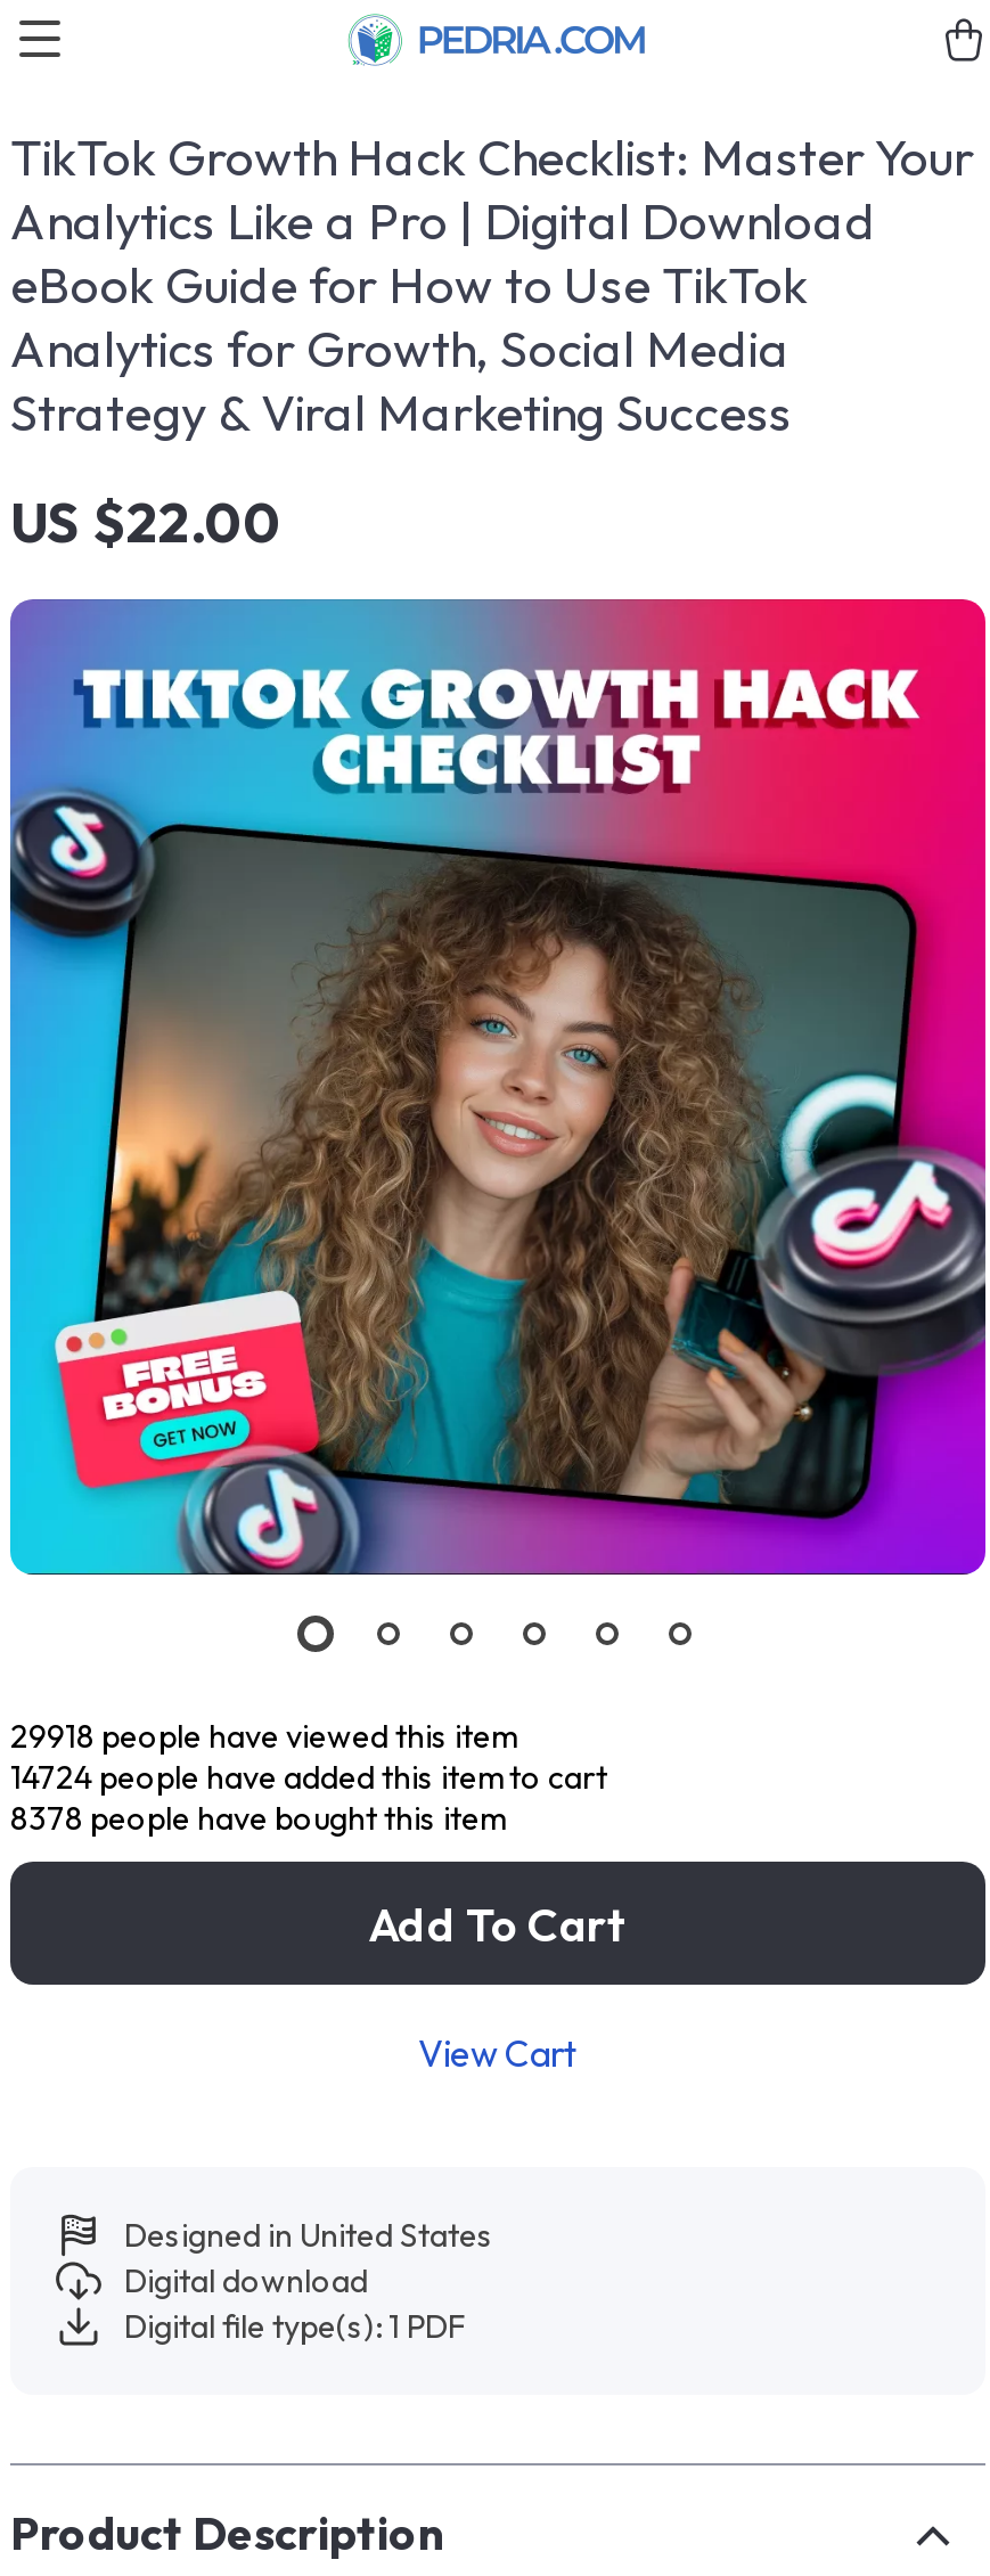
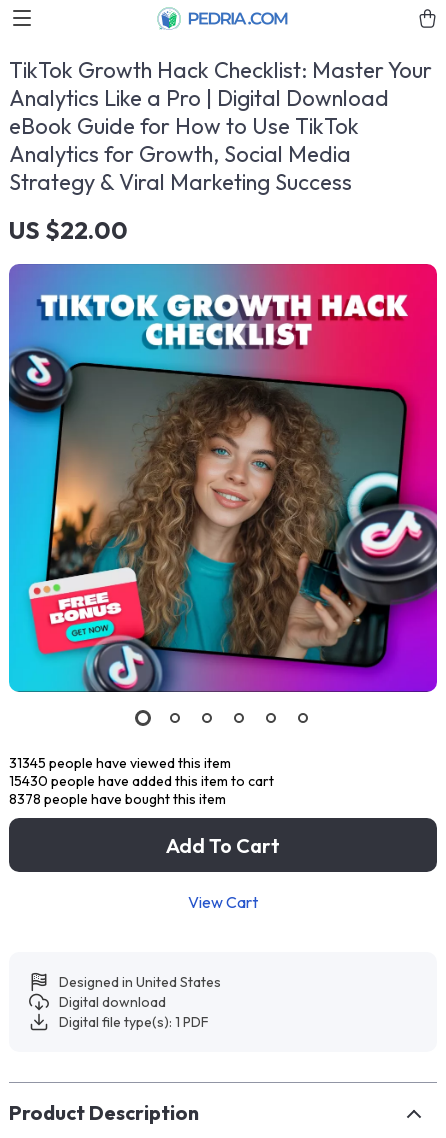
[10,1716,516,1757] 29918 people have viewed this item -> [9,754,231,772] 31345 people have viewed this item
[10,1757,607,1798] 14724 people have added this item to cart -> [9,772,274,790] 15430 people have added this item to cart

